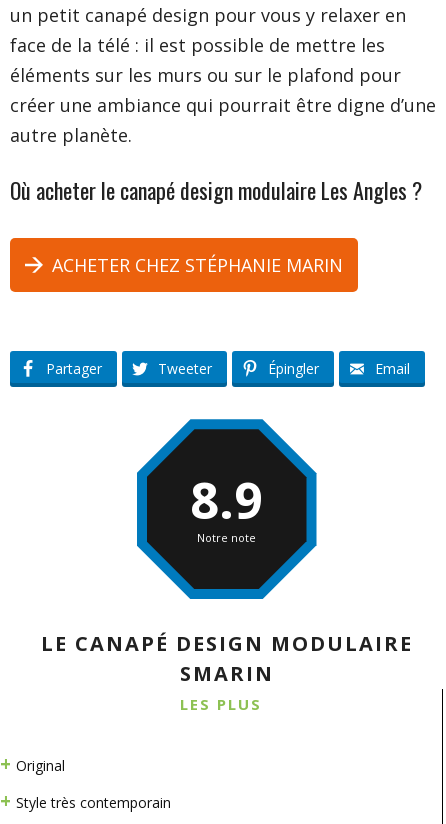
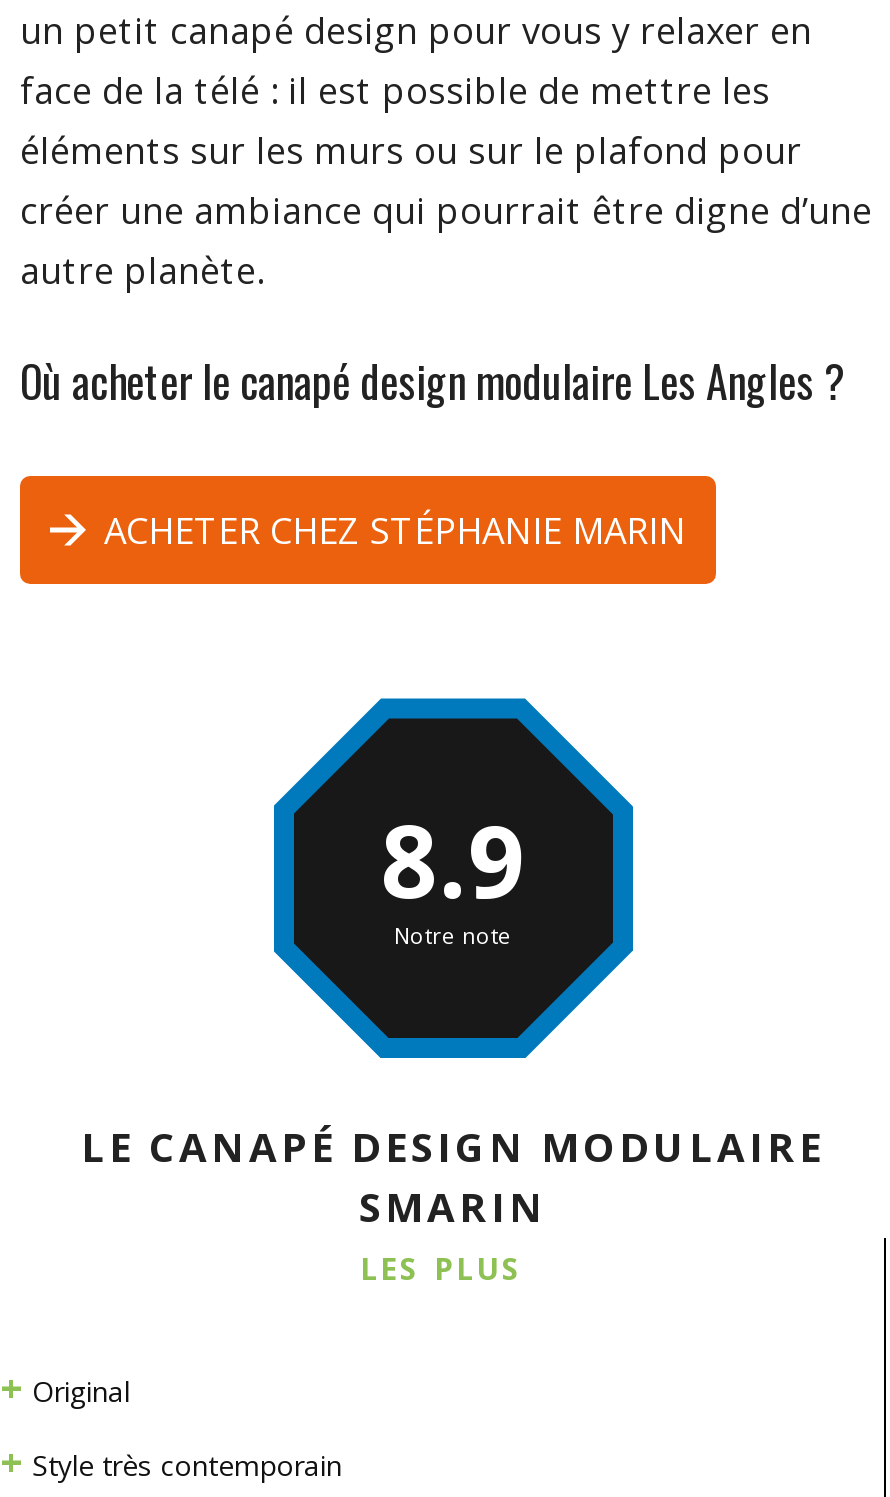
[46,359,410,378] Partager | Tweeter | Épingler | Email -> none

